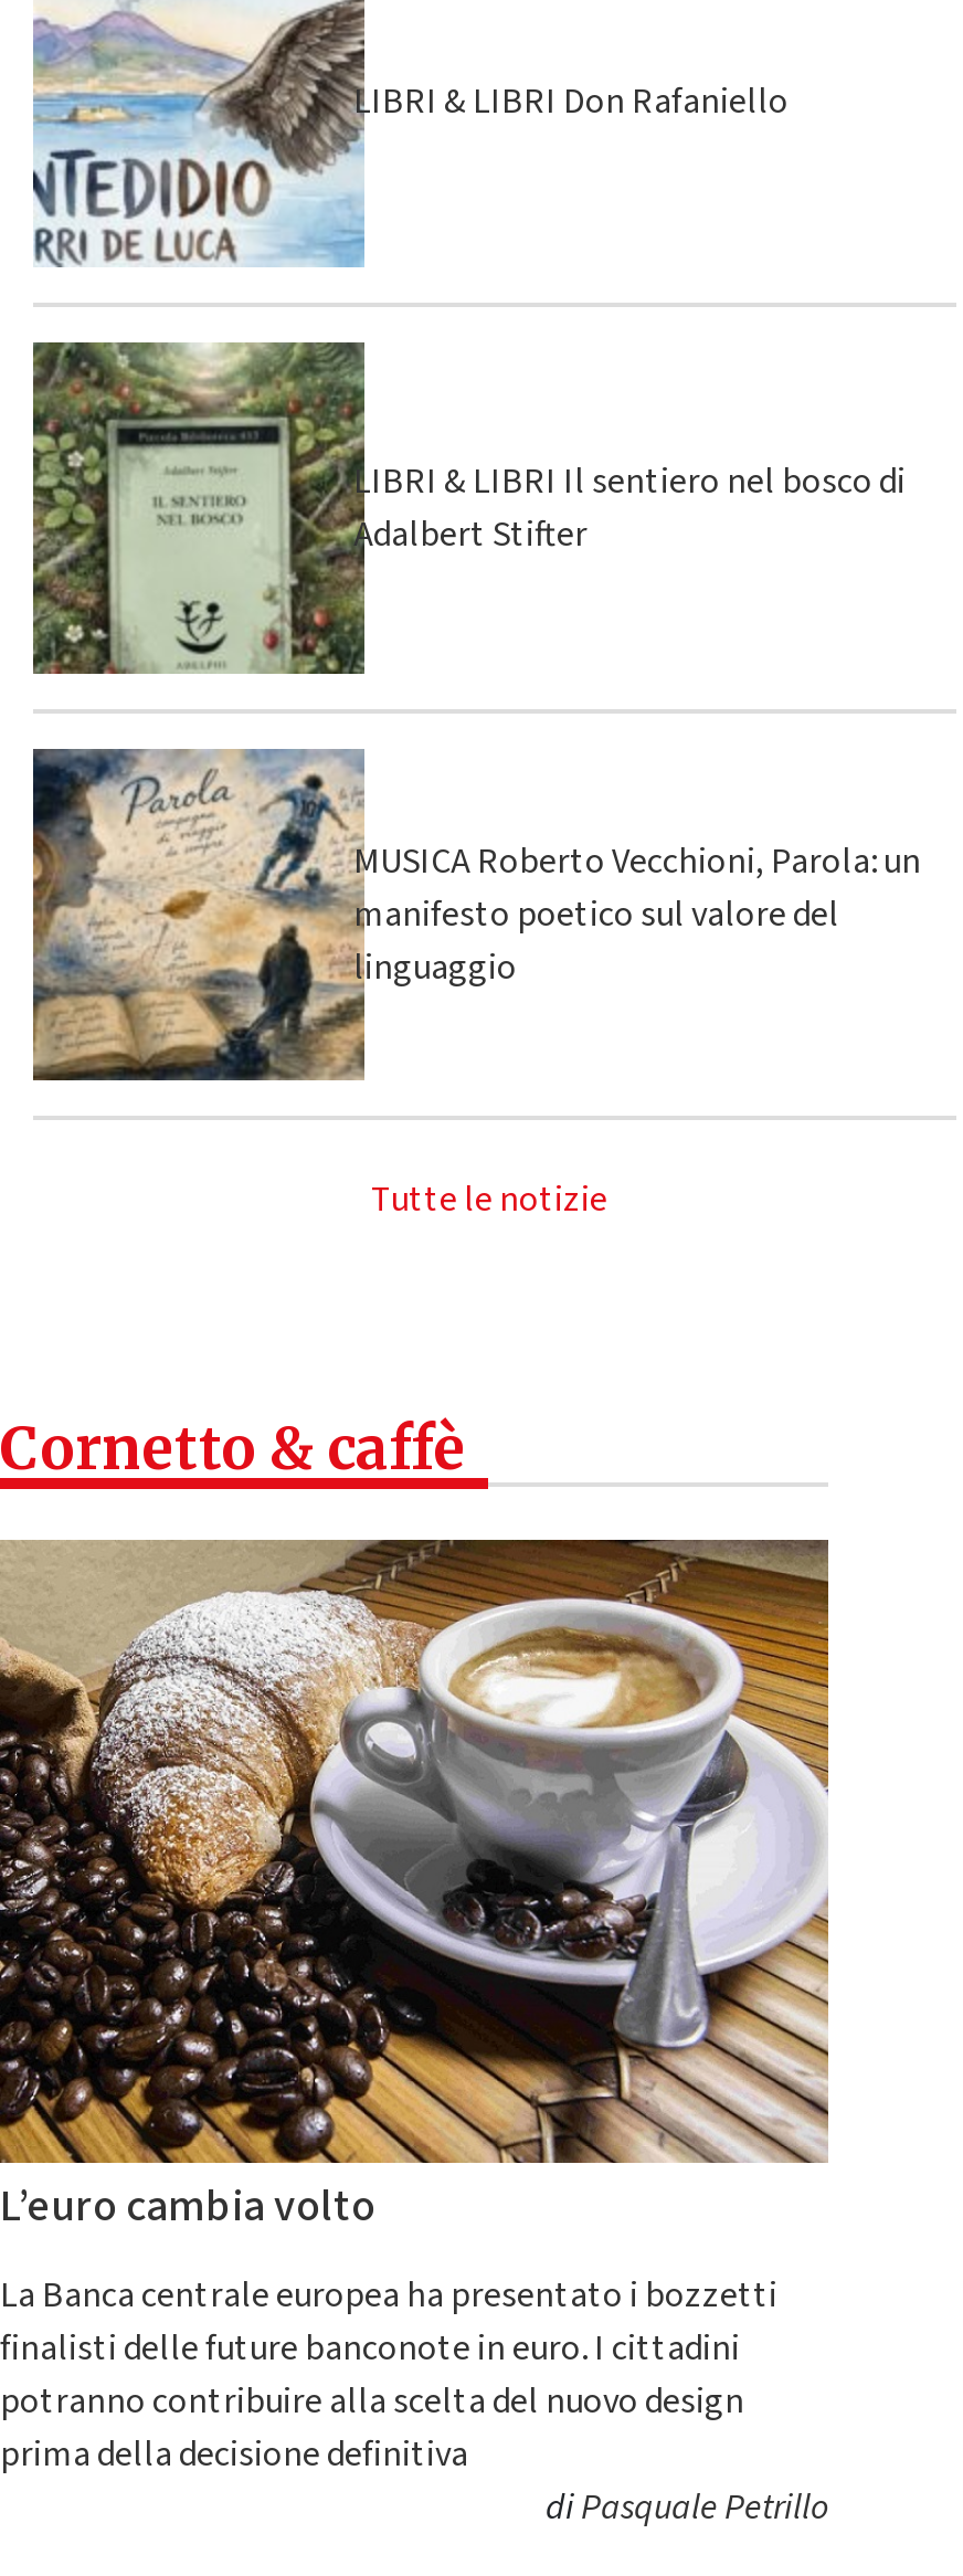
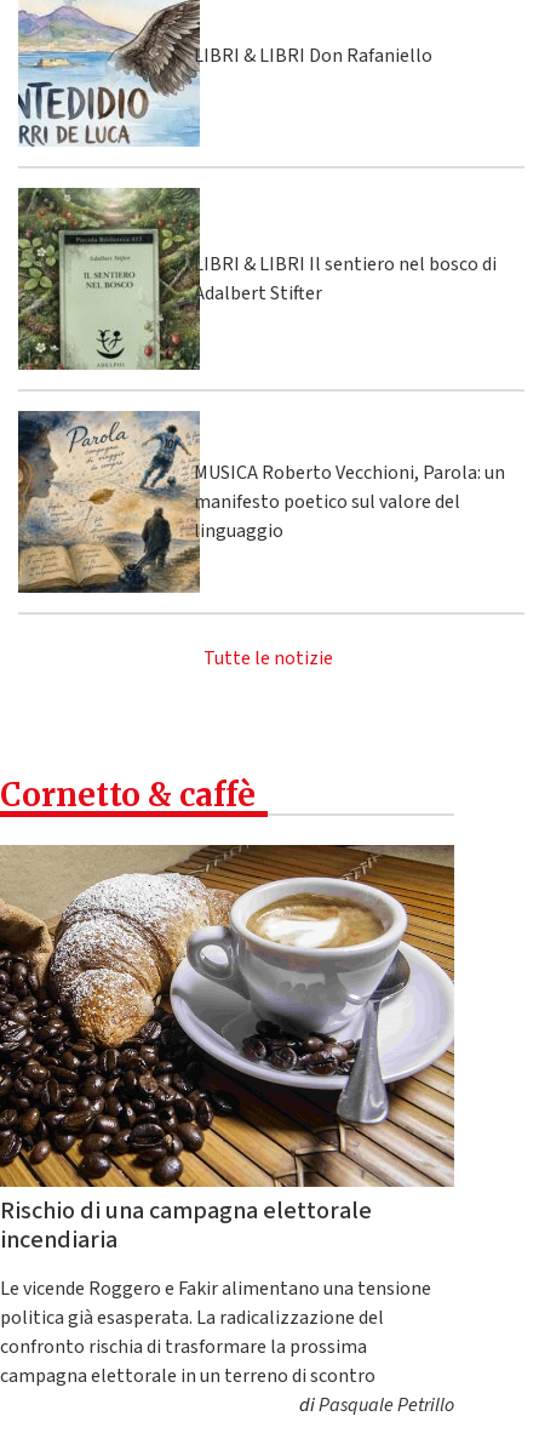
[0,2177,375,2239] L’euro cambia volto -> [0,1195,372,1258] Rischio di una campagna elettorale | incendiaria
[0,2272,777,2479] La Banca centrale europea ha presentato i bozzetti | finalisti delle future banconote in euro. I cittadini | potranno contribuire alla scelta del nuovo design | prima della decisione definitiva -> [0,1276,431,1390] Le vicende Roggero e Fakir alimentano una tensione | politica già esasperata. La radicalizzazione del | confronto rischia di trasformare la prossima | campagna elettorale in un terreno di scontro

